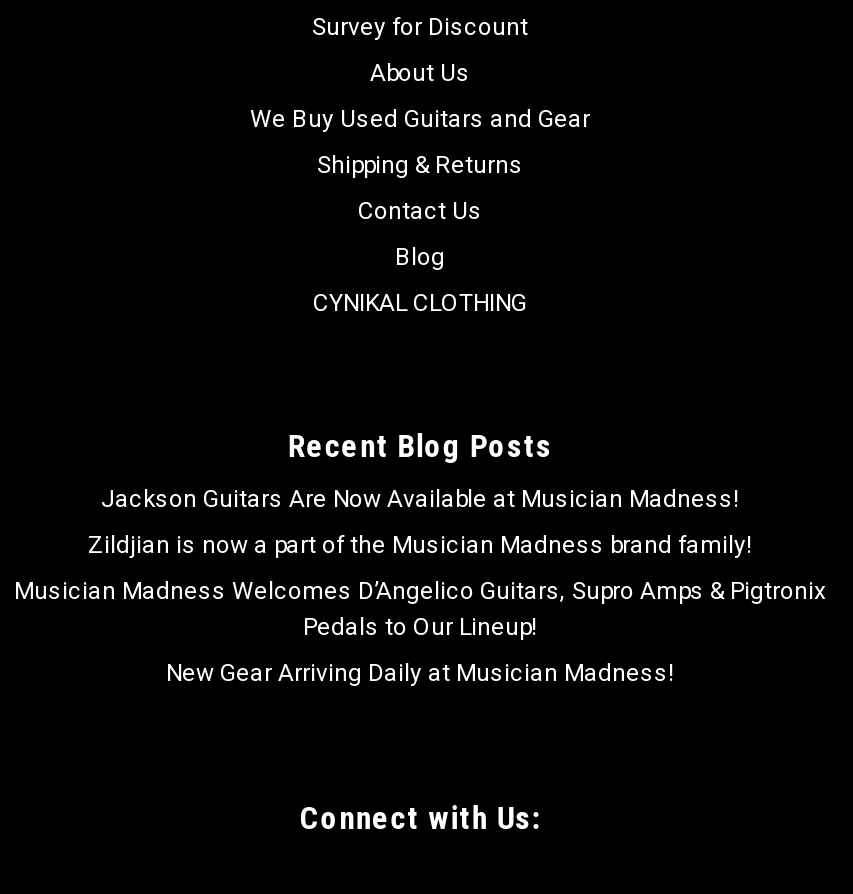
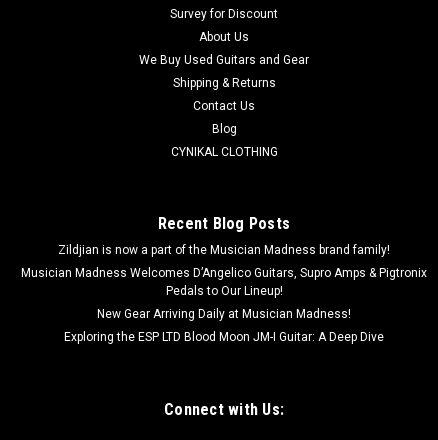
[101,486,739,514] Jackson Guitars Are Now Available at Musician Madness! -> none
moved [14,532,826,688] -> [21,243,427,321]: Zildjian is now a part of the Musician Madness brand family! | Musician Madness Welcomes D’Angelico Guitars, Supro Amps & Pigtronix | Pedals to Our Lineup! | New Gear Arriving Daily at Musician Madness!
none -> [64,330,384,344] Exploring the ESP LTD Blood Moon JM-I Guitar: A Deep Dive

